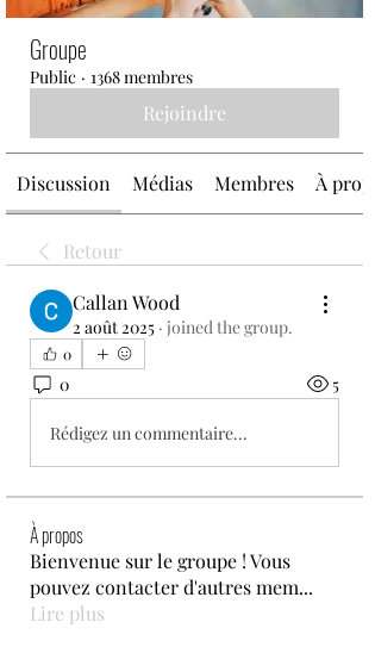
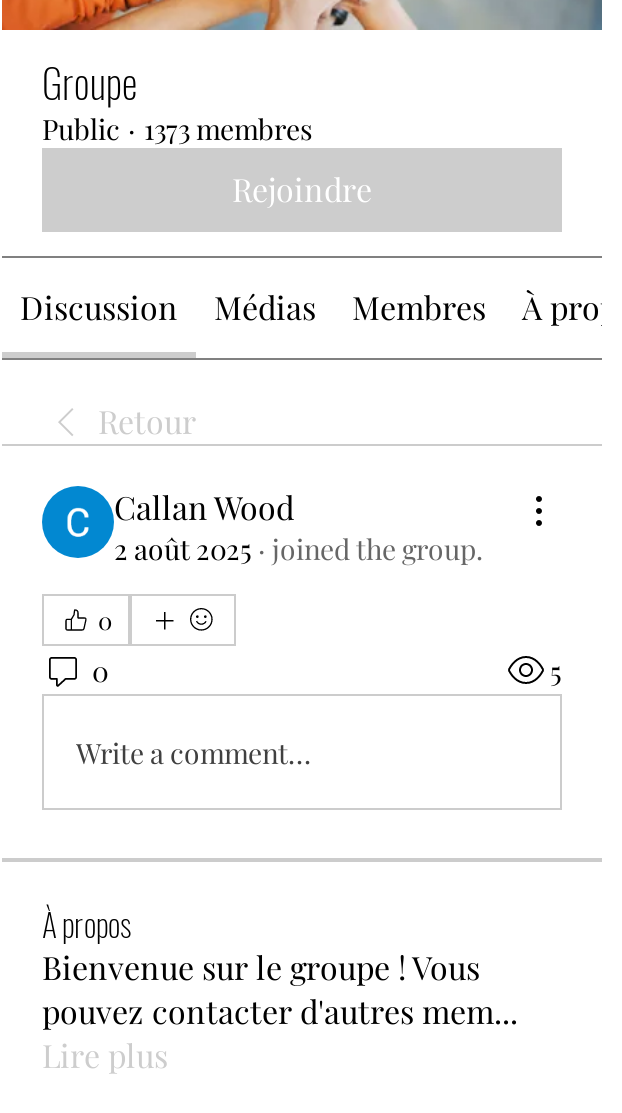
[30,66,193,88] Public · 1368 membres -> [42,110,312,148] Public · 1373 membres
[50,421,248,444] Rédigez un commentaire... -> [76,733,312,771] Write a comment...

